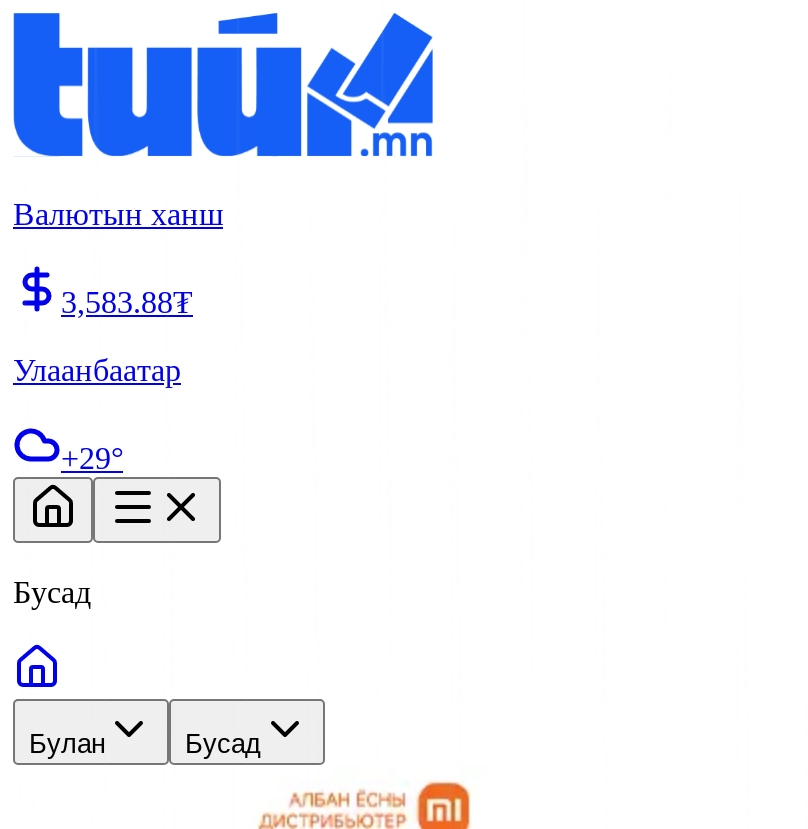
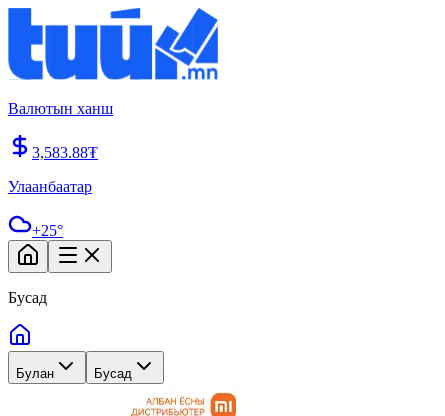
[61,441,123,475] +29° -> [32,222,63,239] +25°

